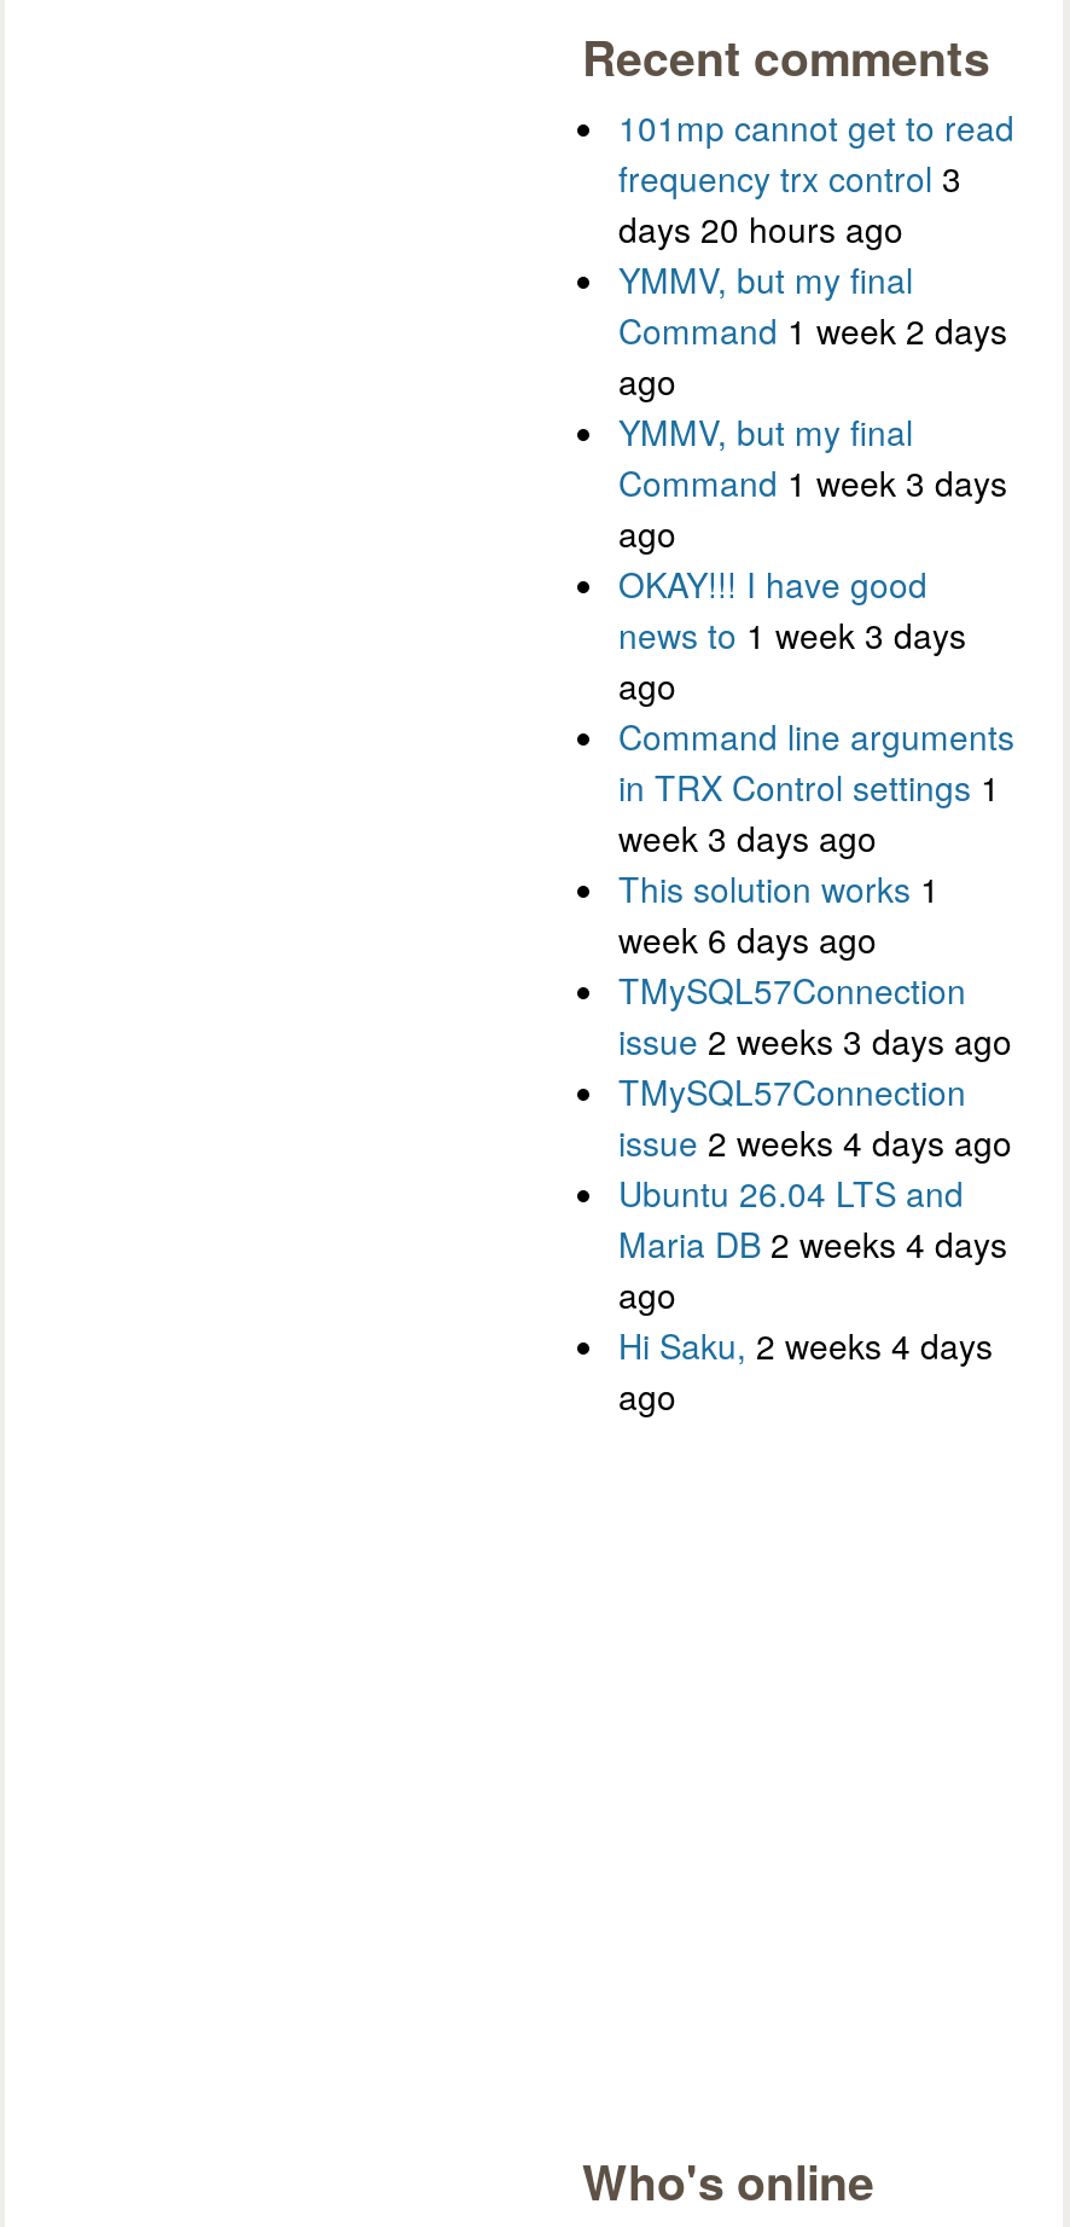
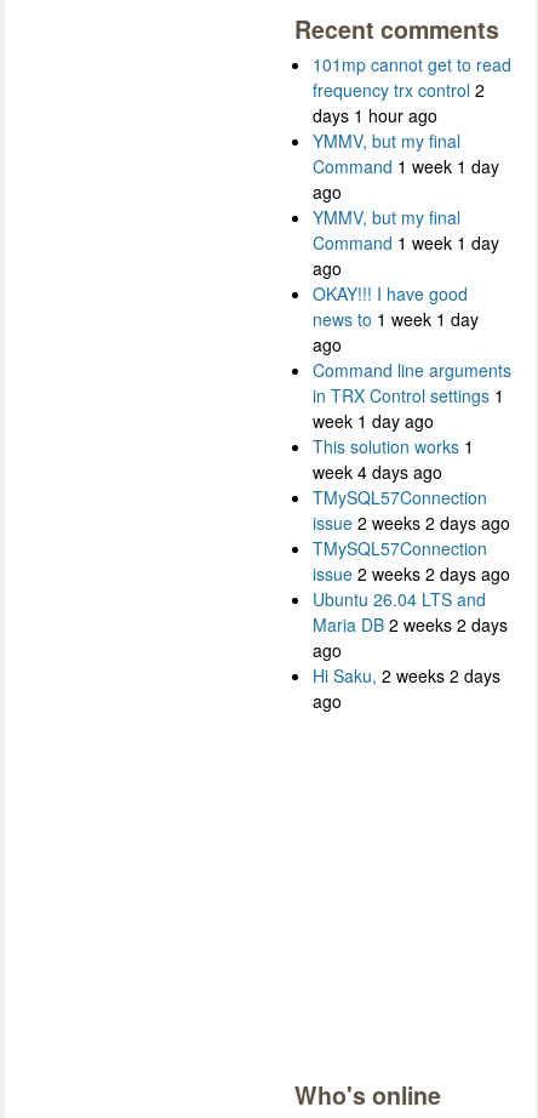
[618,155,961,203] frequency trx control 3 -> [313,78,485,102] frequency trx control 2
[618,205,903,254] days 20 hours ago -> [313,104,437,128] days 1 hour ago
[618,307,1007,355] Command 1 week 2 days -> [313,155,499,179] Command 1 week 1 day
[618,459,1007,508] Command 1 week 3 days -> [313,231,499,255] Command 1 week 1 day
[618,611,966,660] news to 1 week 3 days -> [313,307,479,332] news to 1 week 1 day
[618,814,877,863] week 3 days ago -> [313,409,434,433] week 1 day ago
[618,916,877,964] week 6 days ago -> [313,460,442,484] week 4 days ago
[618,1017,1012,1066] issue 2 weeks 3 days ago -> [313,511,510,535] issue 2 weeks 2 days ago
[618,1119,1012,1167] issue 2 weeks 4 days ago -> [313,562,510,586] issue 2 weeks 2 days ago
[618,1220,1007,1269] Maria DB 2 weeks 4 days -> [313,613,508,637] Maria DB 2 weeks 2 days
[618,1322,993,1370] Hi Saku, 2 weeks 4 days -> [313,664,500,688] Hi Saku, 2 weeks 2 days

